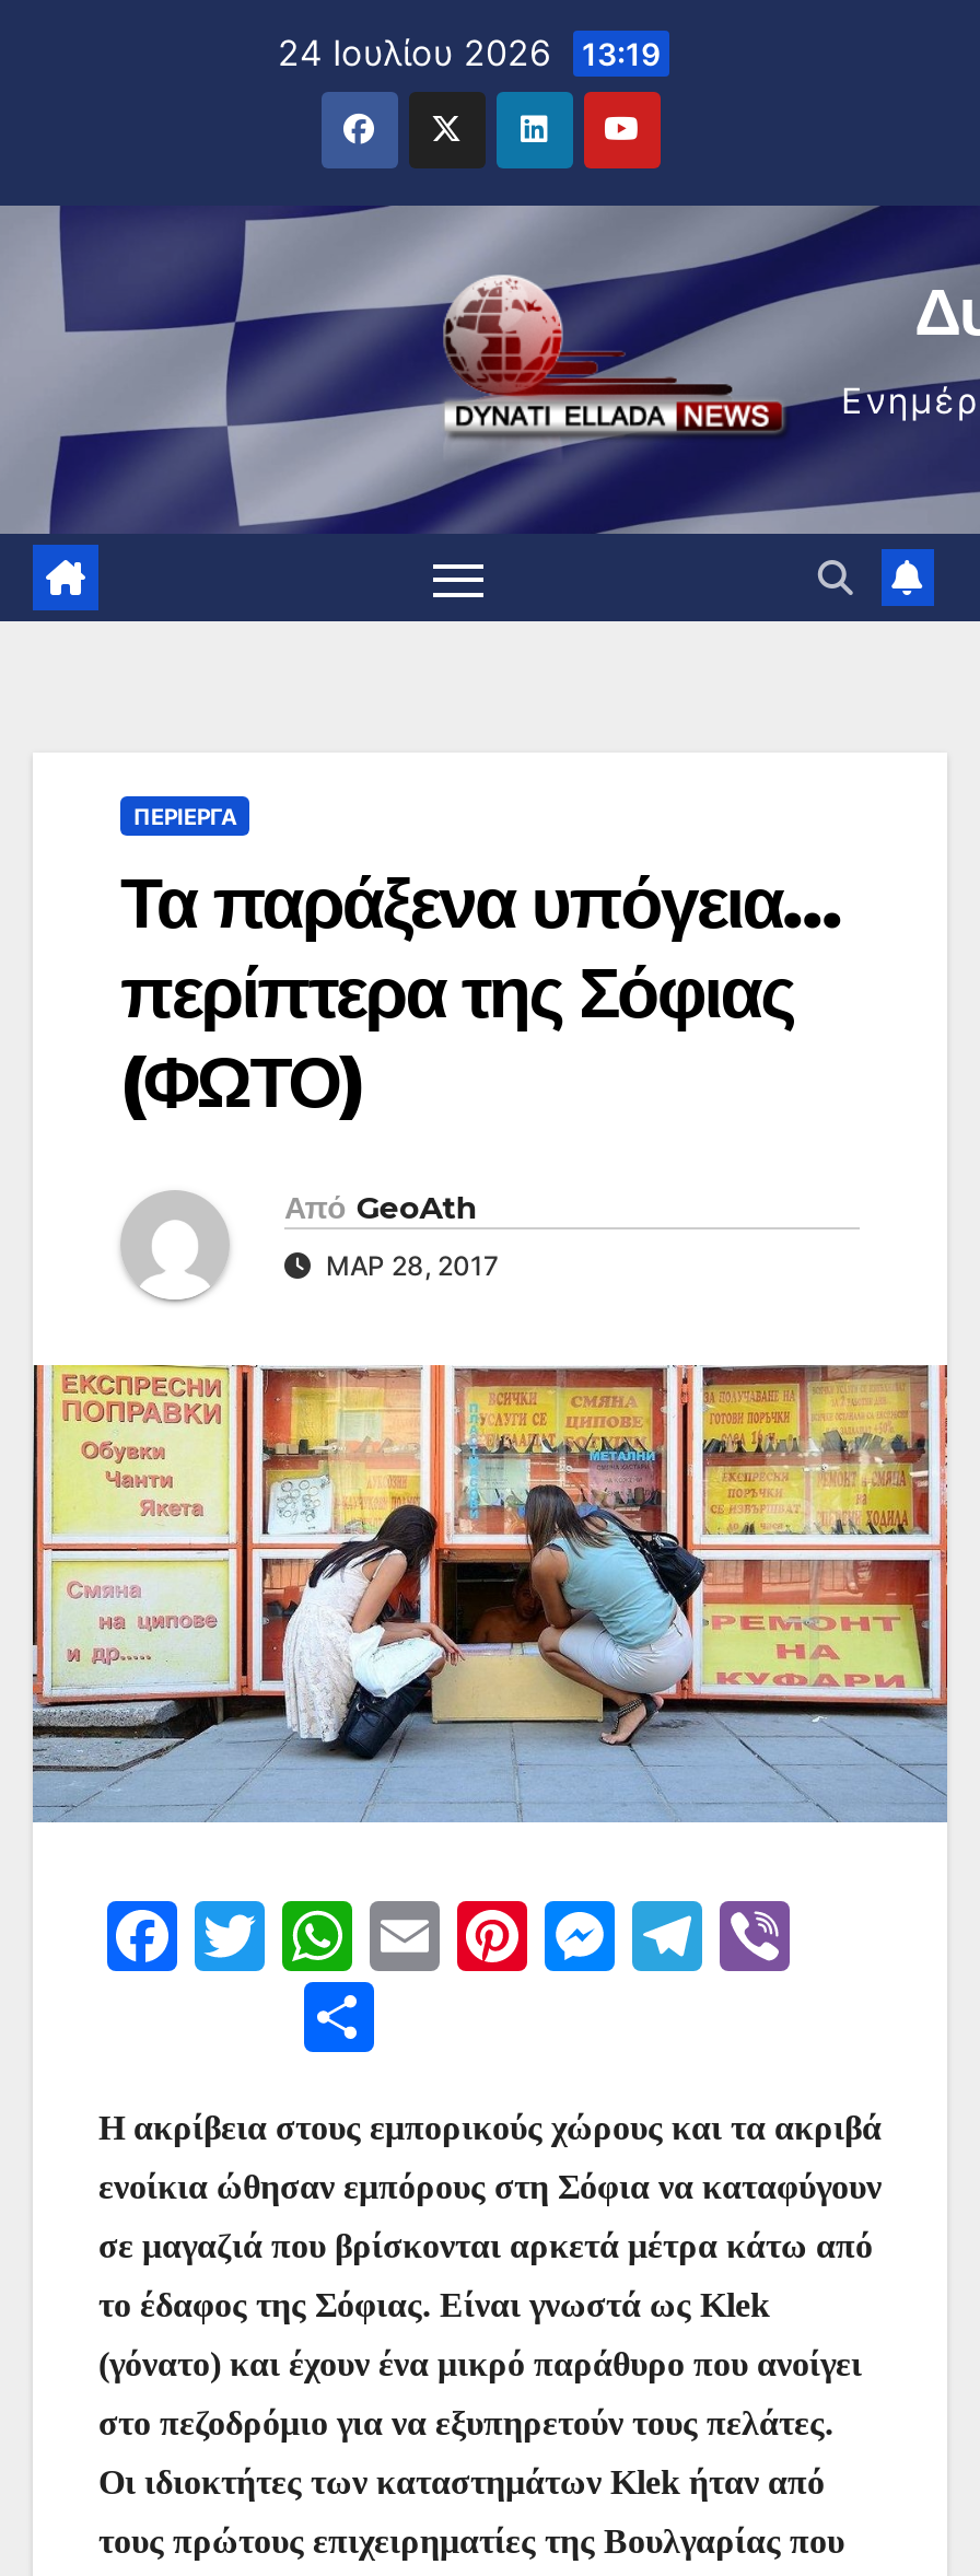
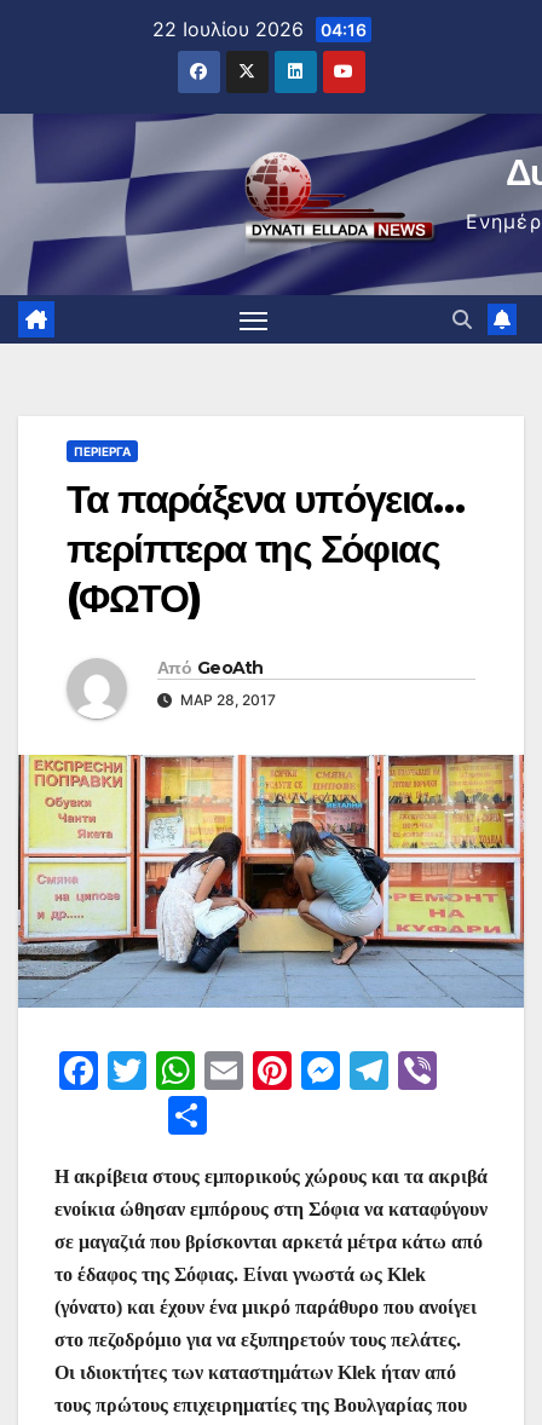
[278,31,661,74] 24 Ιουλίου 2026 13:19 -> [152,17,367,41] 22 Ιουλίου 2026 04:16

